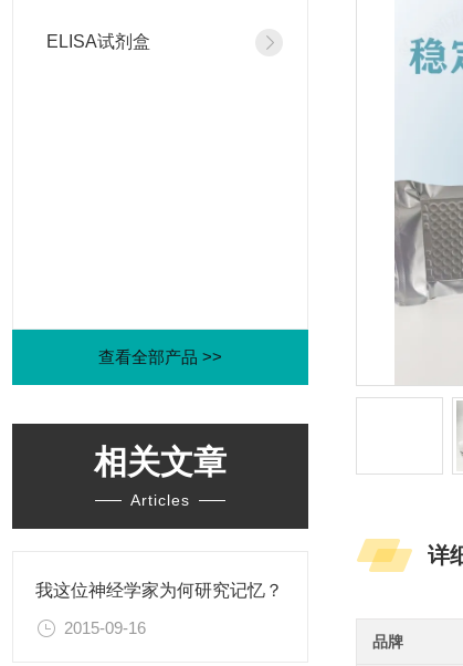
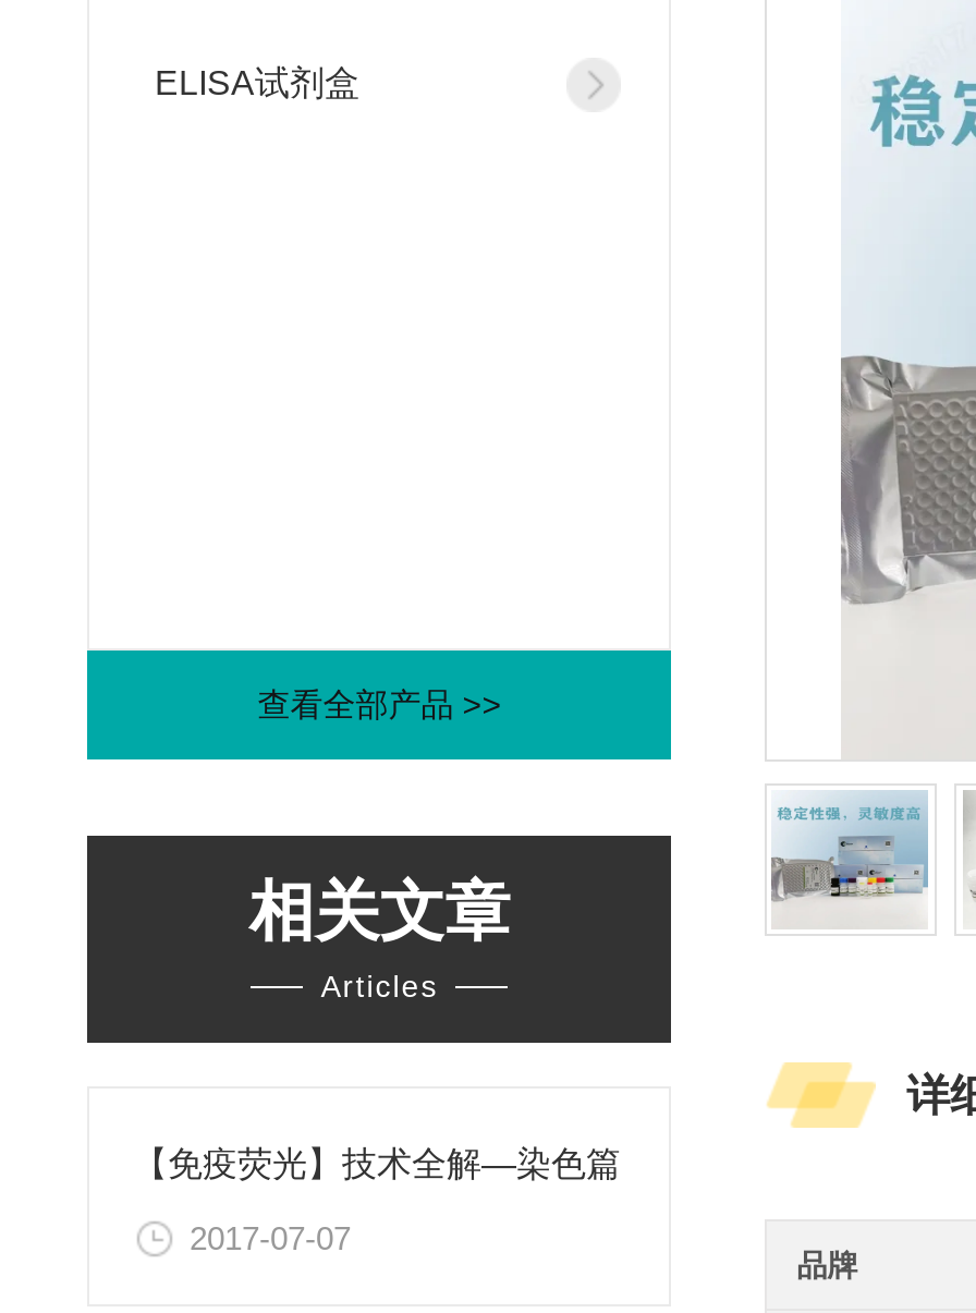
none -> [769,790,930,927] [image]
[35,581,283,600] 我这位神经学家为何研究记忆？ -> [133,1145,621,1182] 【免疫荧光】技术全解—染色篇
[64,618,146,637] 2015-09-16 -> [190,1219,351,1256] 2017-07-07

